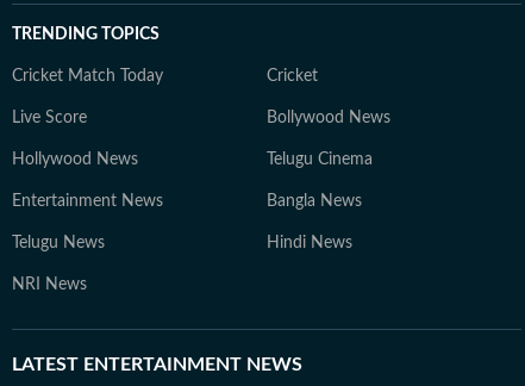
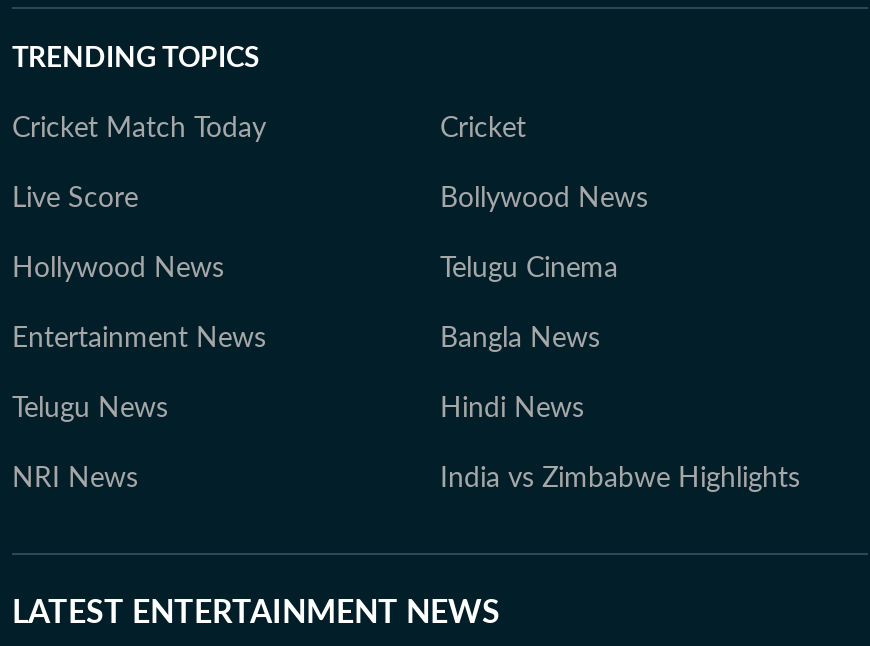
none -> [440,465,800,493] India vs Zimbabwe Highlights

